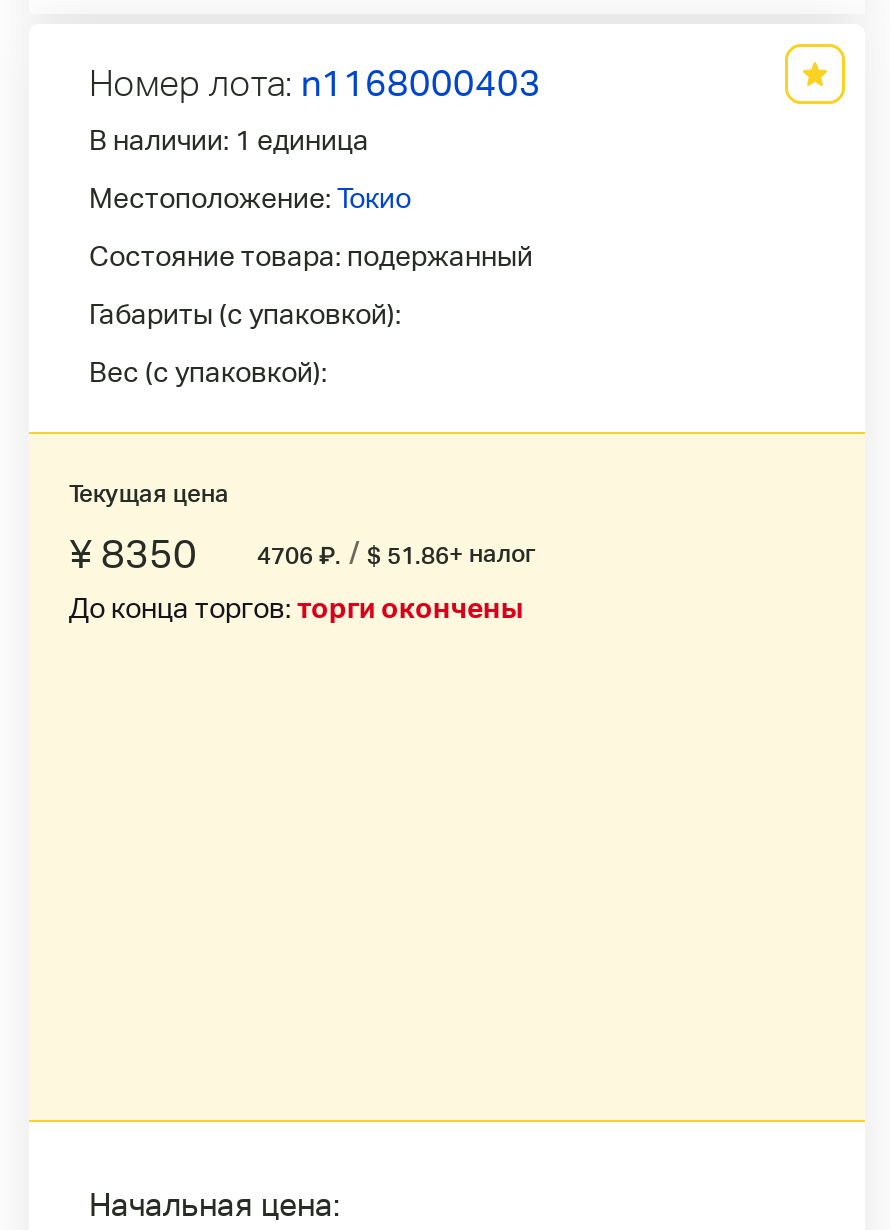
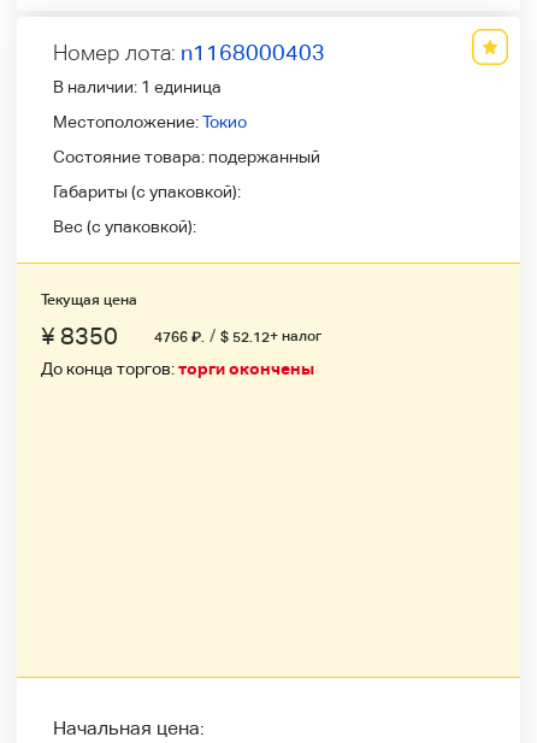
[69,532,535,576] ¥ 8350 4706 ₽. / $ 51.86+ налог -> [41,322,321,349] ¥ 8350 4766 ₽. / $ 52.12+ налог

